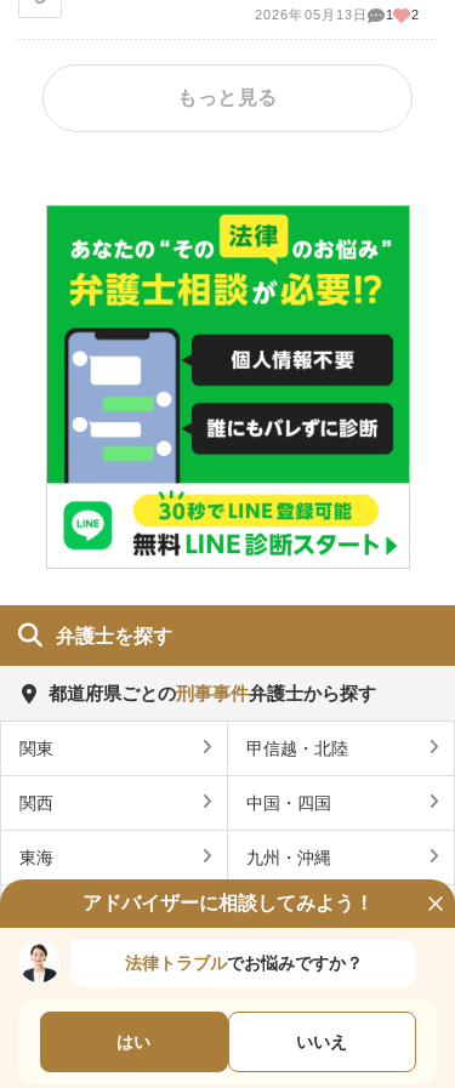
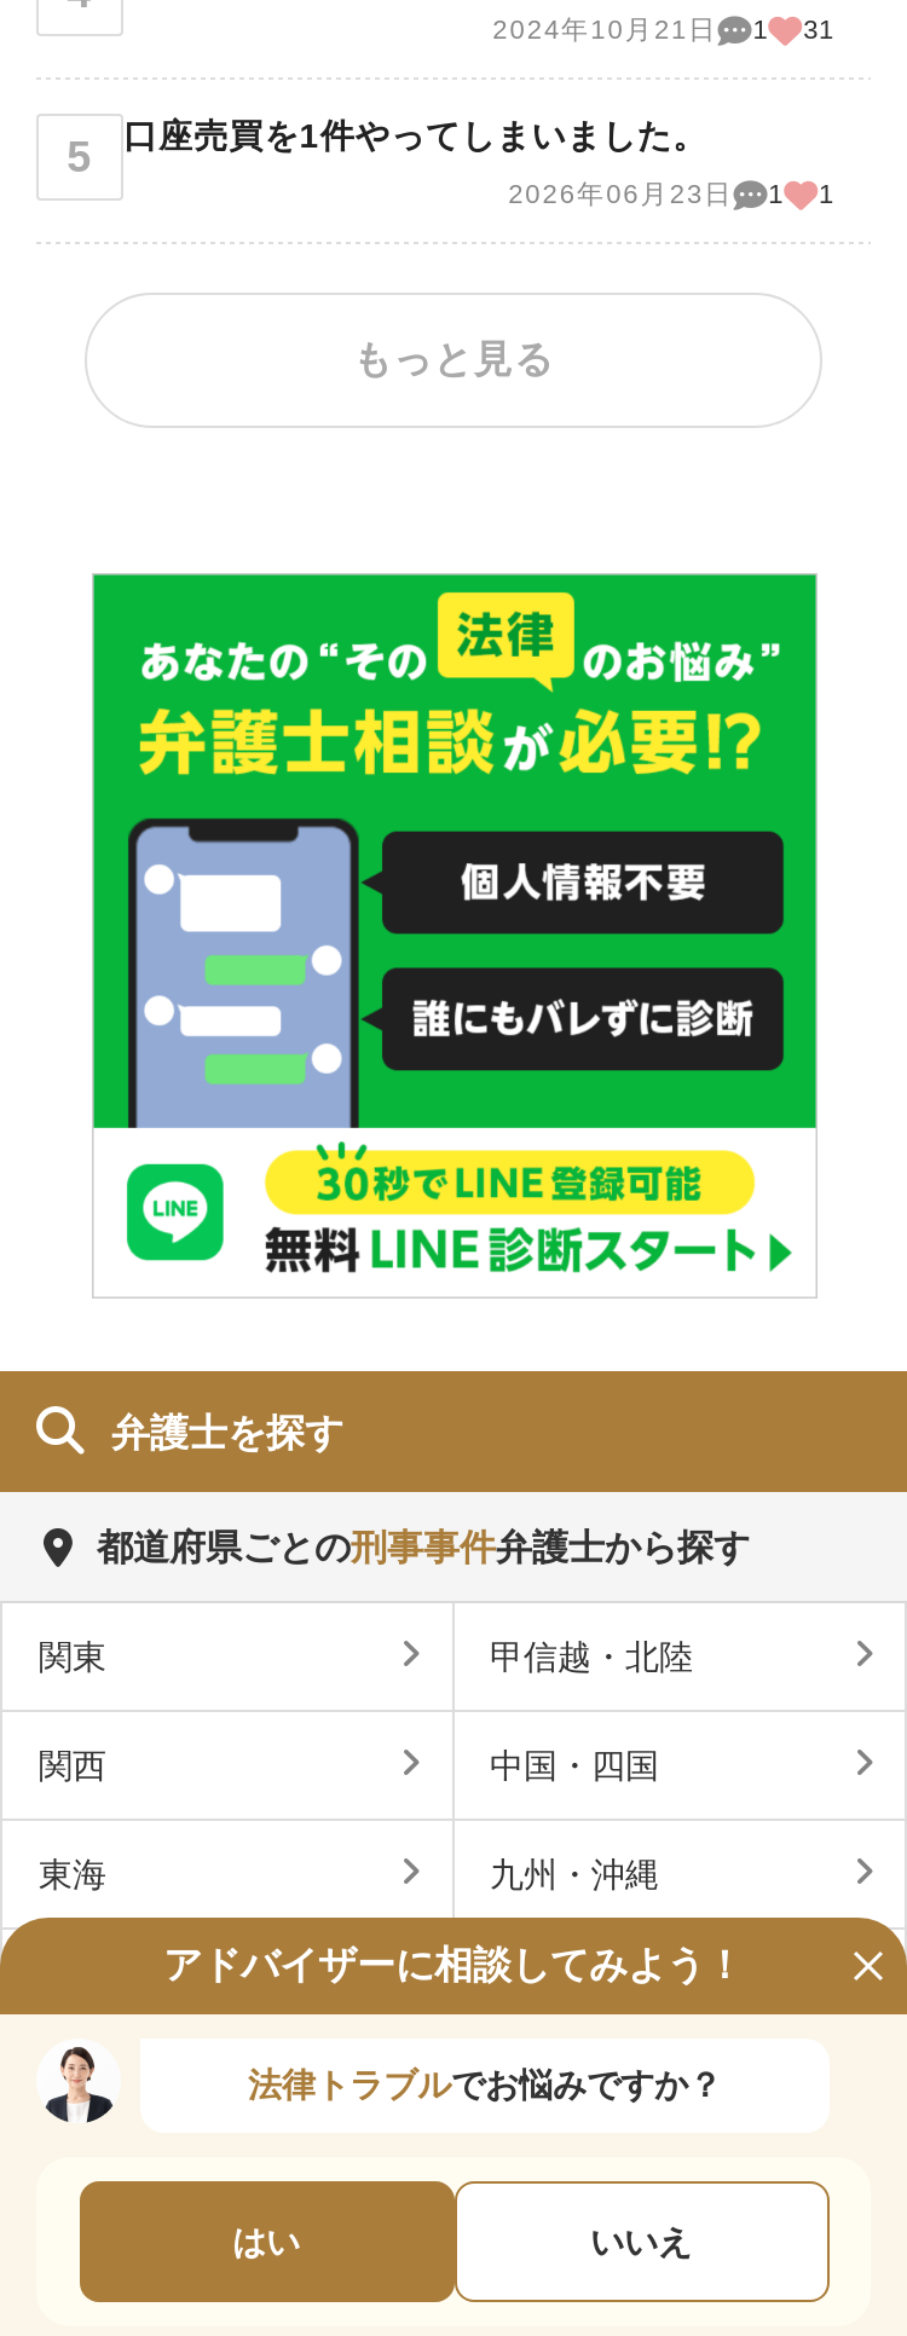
[255,7,368,22] 2026年05月13日 -> [492,15,718,44] 2024年10月21日
[411,7,419,22] 2 -> [123,15,834,208] 31 | 口座売買を1件やってしまいました。 | 2026年06月23日 | 1 | 1

